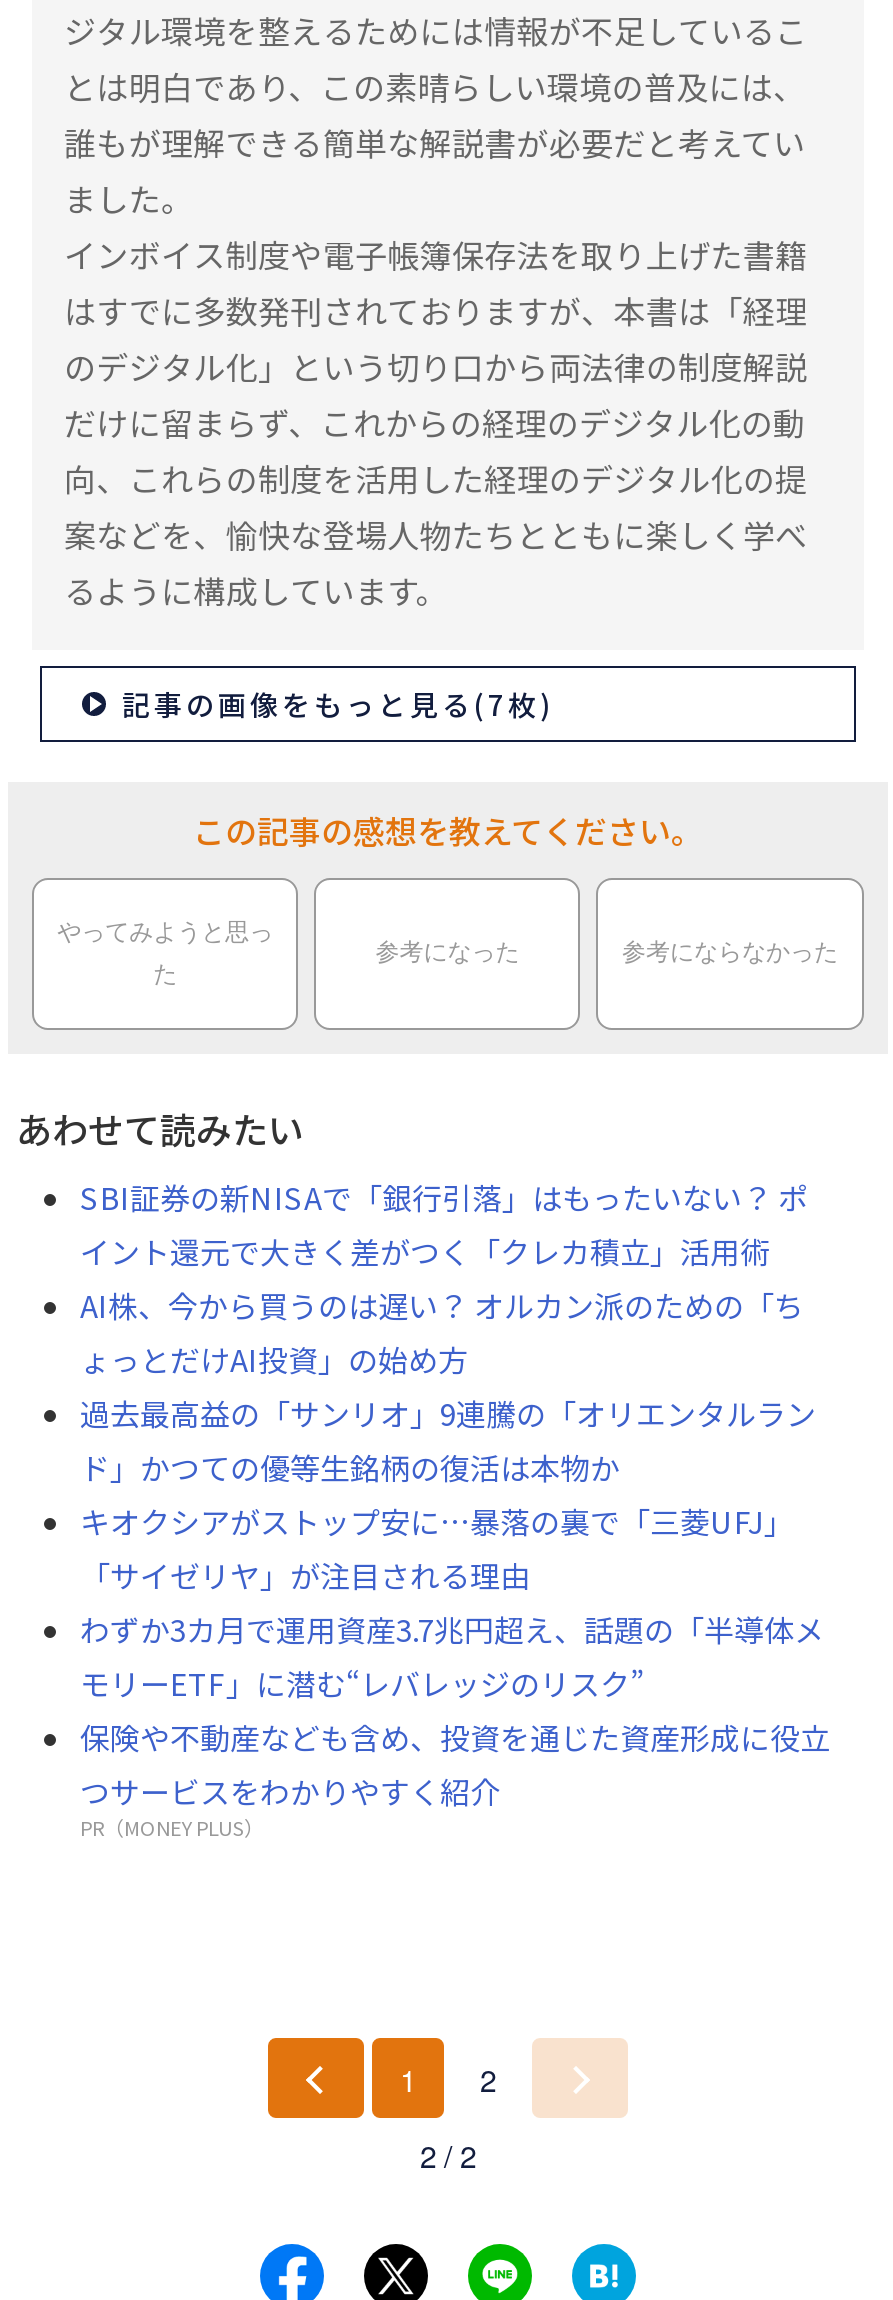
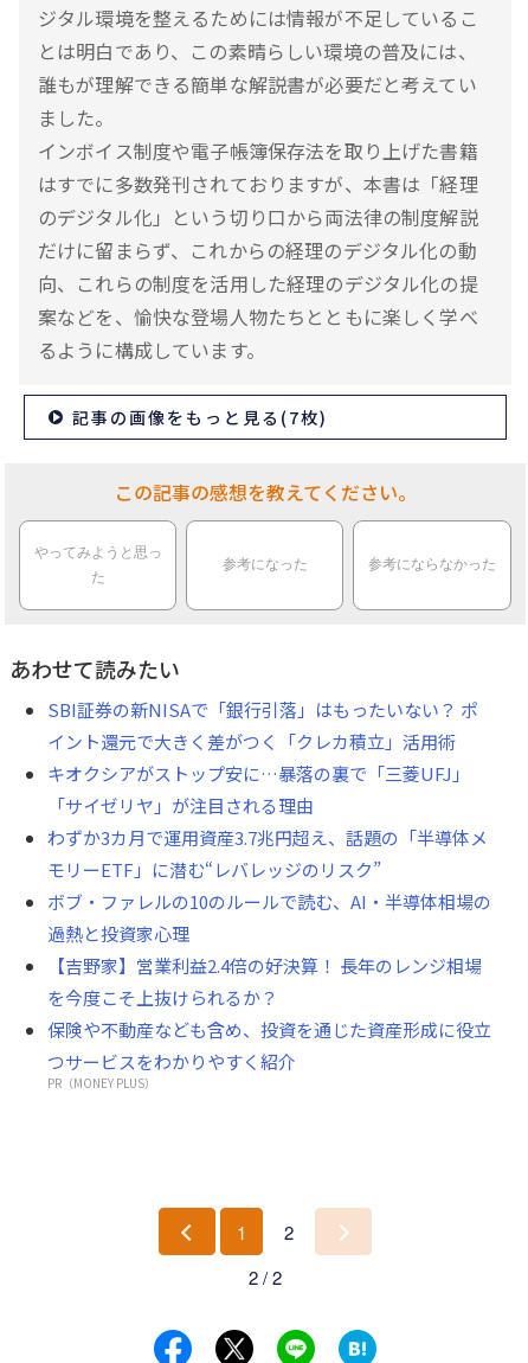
[80,1284,816,1488] AI株、今から買うのは遅い？ オルカン派のための「ち | ょっとだけAI投資」の始め方 | 過去最高益の「サンリオ」9連騰の「オリエンタルラン | ド」かつての優等生銘柄の復活は本物か -> none
moved [80,1500,824,1704] -> [47,761,488,882]: キオクシアがストップ安に…暴落の裏で「三菱UFJ」 | 「サイゼリヤ」が注目される理由 | わずか3カ月で運用資産3.7兆円超え、話題の「半導体メ | モリーETF」に潜む“レバレッジのリスク”
none -> [47,889,491,1010] ボブ・ファレルの10のルールで読む、AI・半導体相場の | 過熱と投資家心理 | 【吉野家】営業利益2.4倍の好決算！ 長年のレンジ相場 | を今度こそ上抜けられるか？

